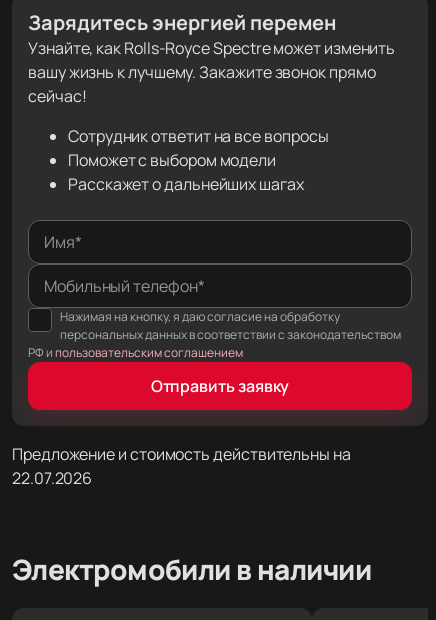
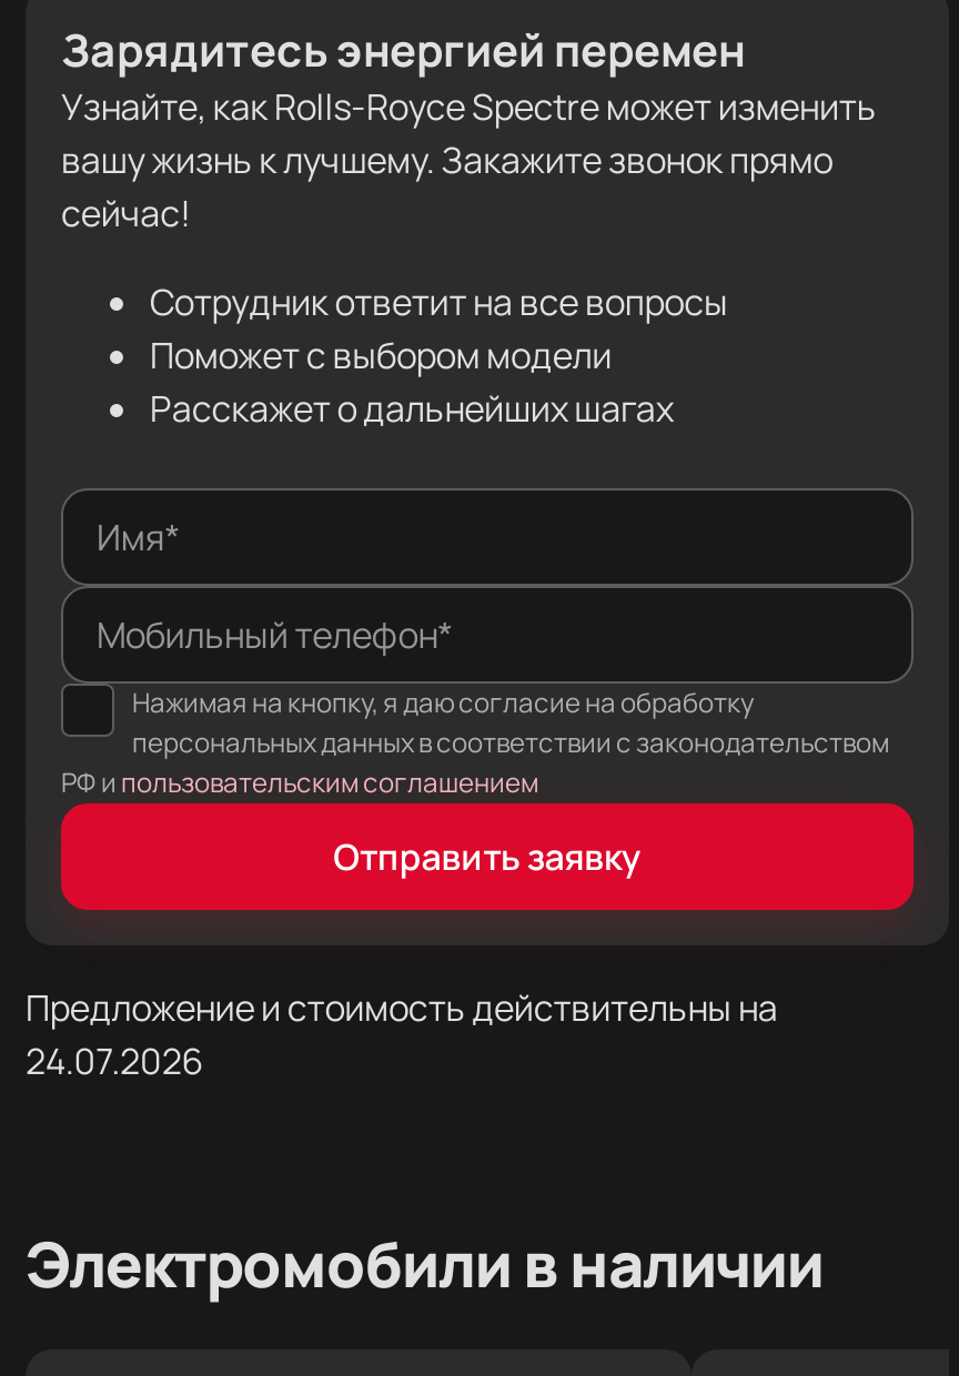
[12,467,92,489] 22.07.2026 -> [26,1037,204,1086] 24.07.2026

